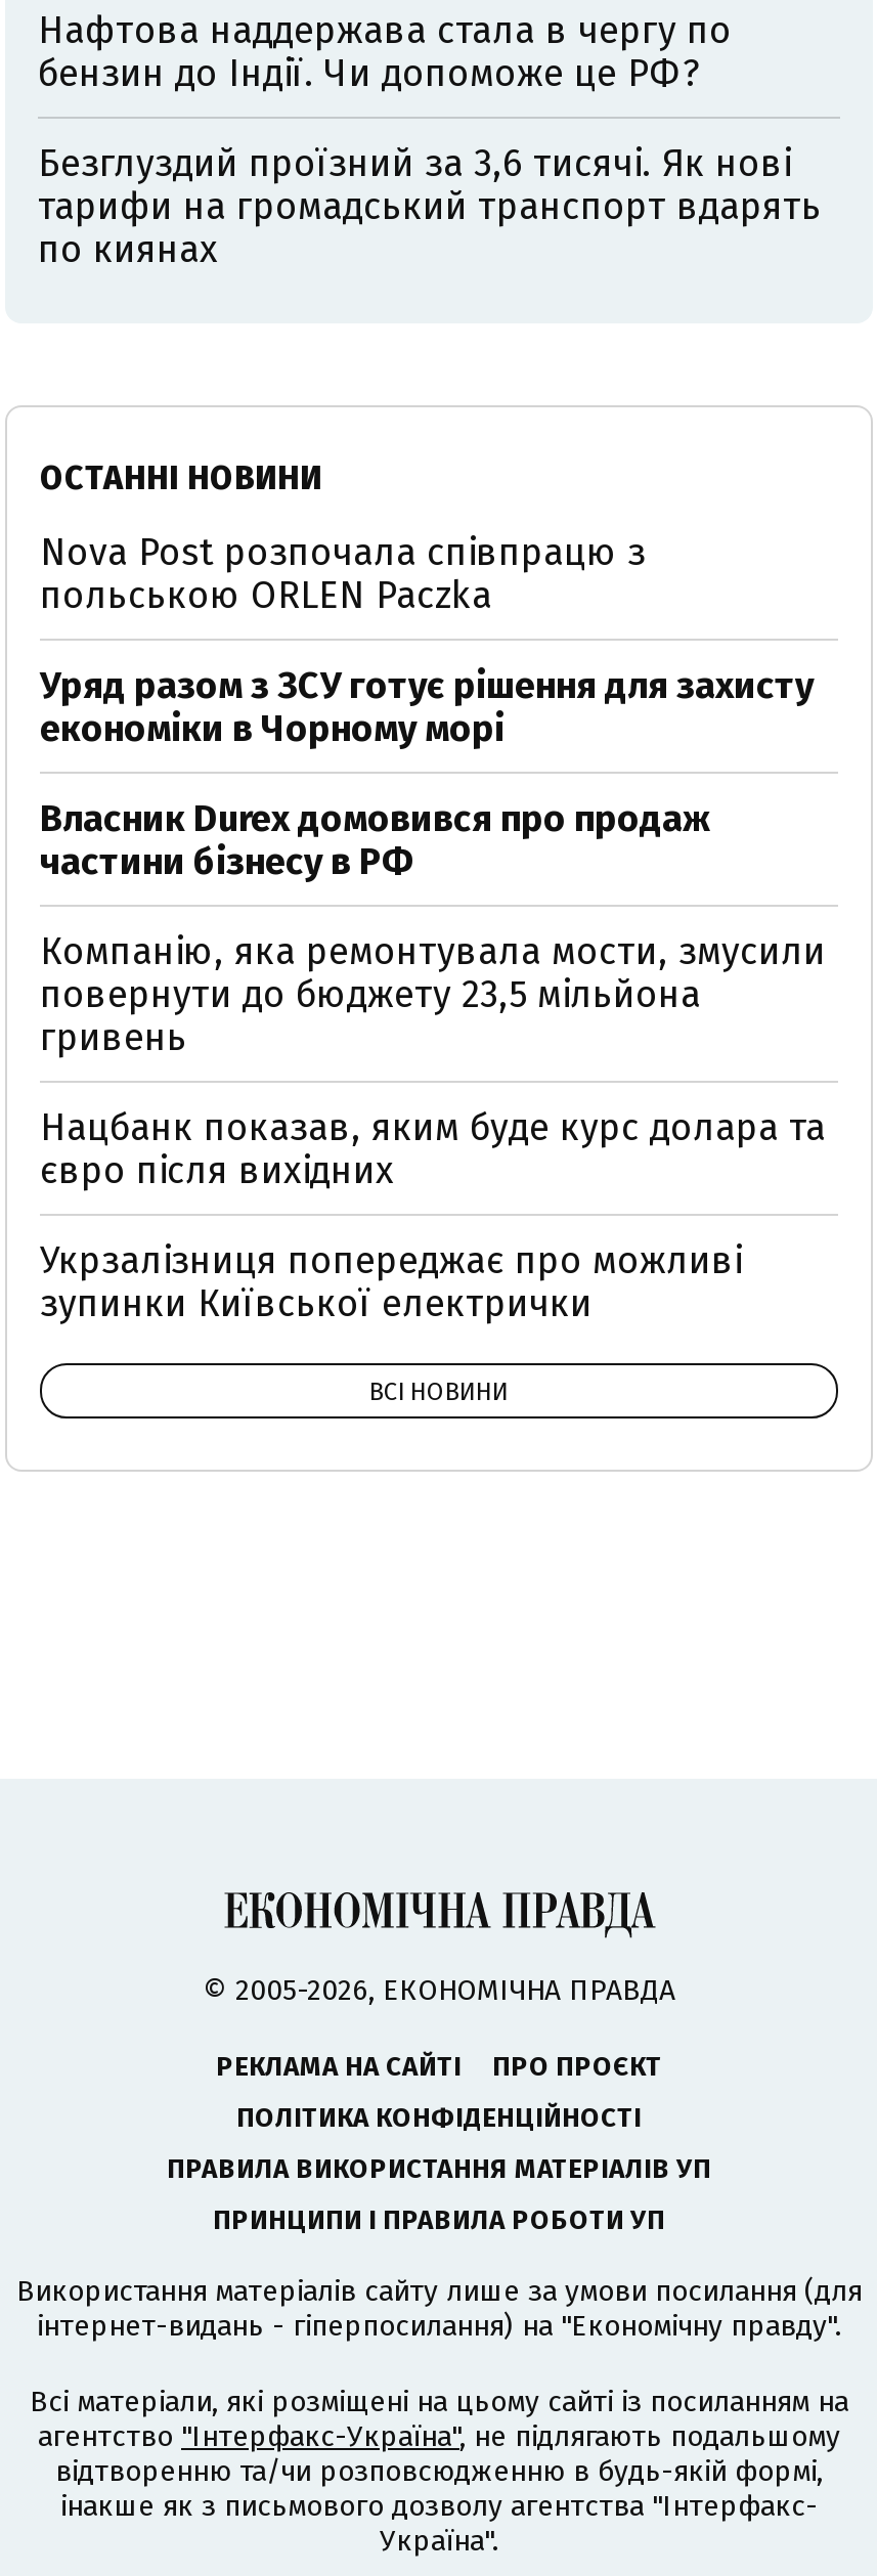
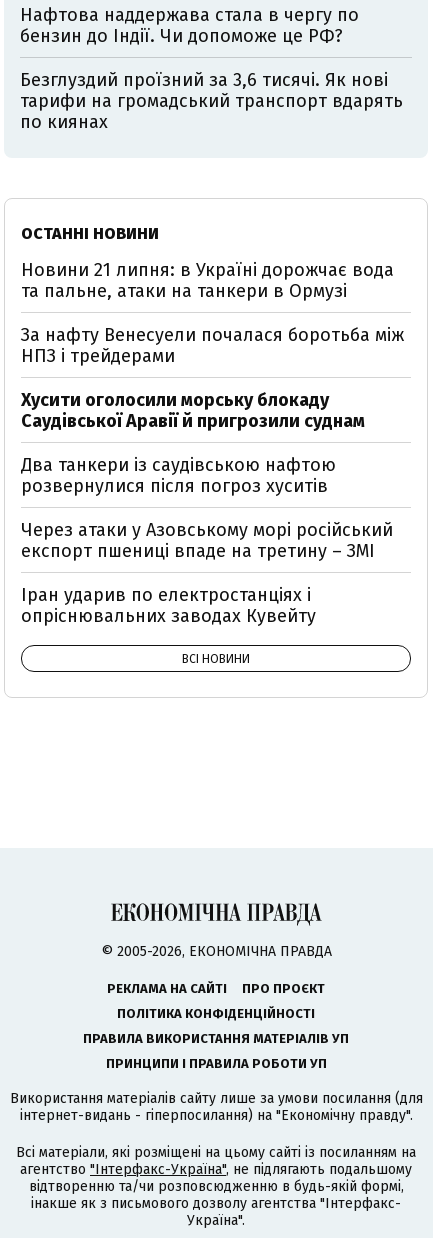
[40,530,646,618] Nova Post розпочала співпрацю з | польською ORLEN Paczka -> [21,259,394,302] Новини 21 липня: в Україні дорожчає вода | та пальне, атаки на танкери в Ормузі
[40,663,814,751] Уряд разом з ЗСУ готує рішення для захисту | економіки в Чорному морі -> [21,324,404,367] За нафту Венесуели почалася боротьба між | НПЗ і трейдерами
[40,796,713,884] Власник Durex домовився про продаж | частини бізнесу в РФ -> [21,389,365,432] Хусити оголосили морську блокаду | Саудівської Аравії й пригрозили суднам
[40,929,826,1060] Компанію, яка ремонтувала мости, змусили | повернути до бюджету 23,5 мільйона | гривень -> [21,454,336,497] Два танкери із саудівською нафтою | розвернулися після погроз хуситів
[40,1105,826,1193] Нацбанк показав, яким буде курс долара та | євро після вихідних -> [21,519,393,562] Через атаки у Азовському морі російський | експорт пшениці впаде на третину – ЗМІ
[40,1238,742,1326] Укрзалізниця попереджає про можливі | зупинки Київської електрички -> [21,584,316,627] Іран ударив по електростанціях і | опріснювальних заводах Кувейту

